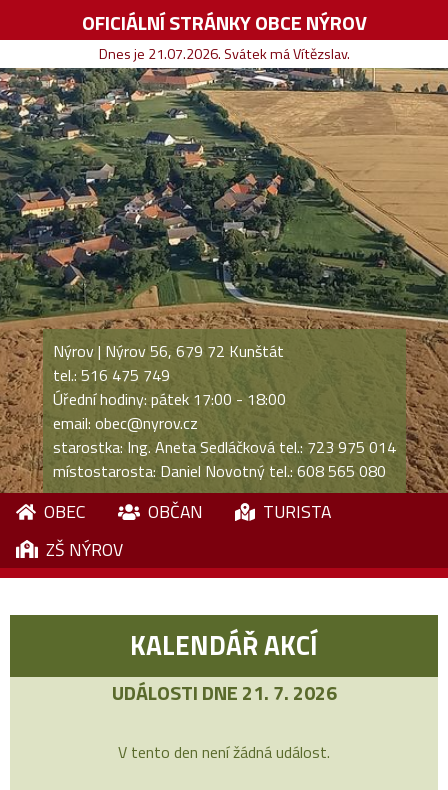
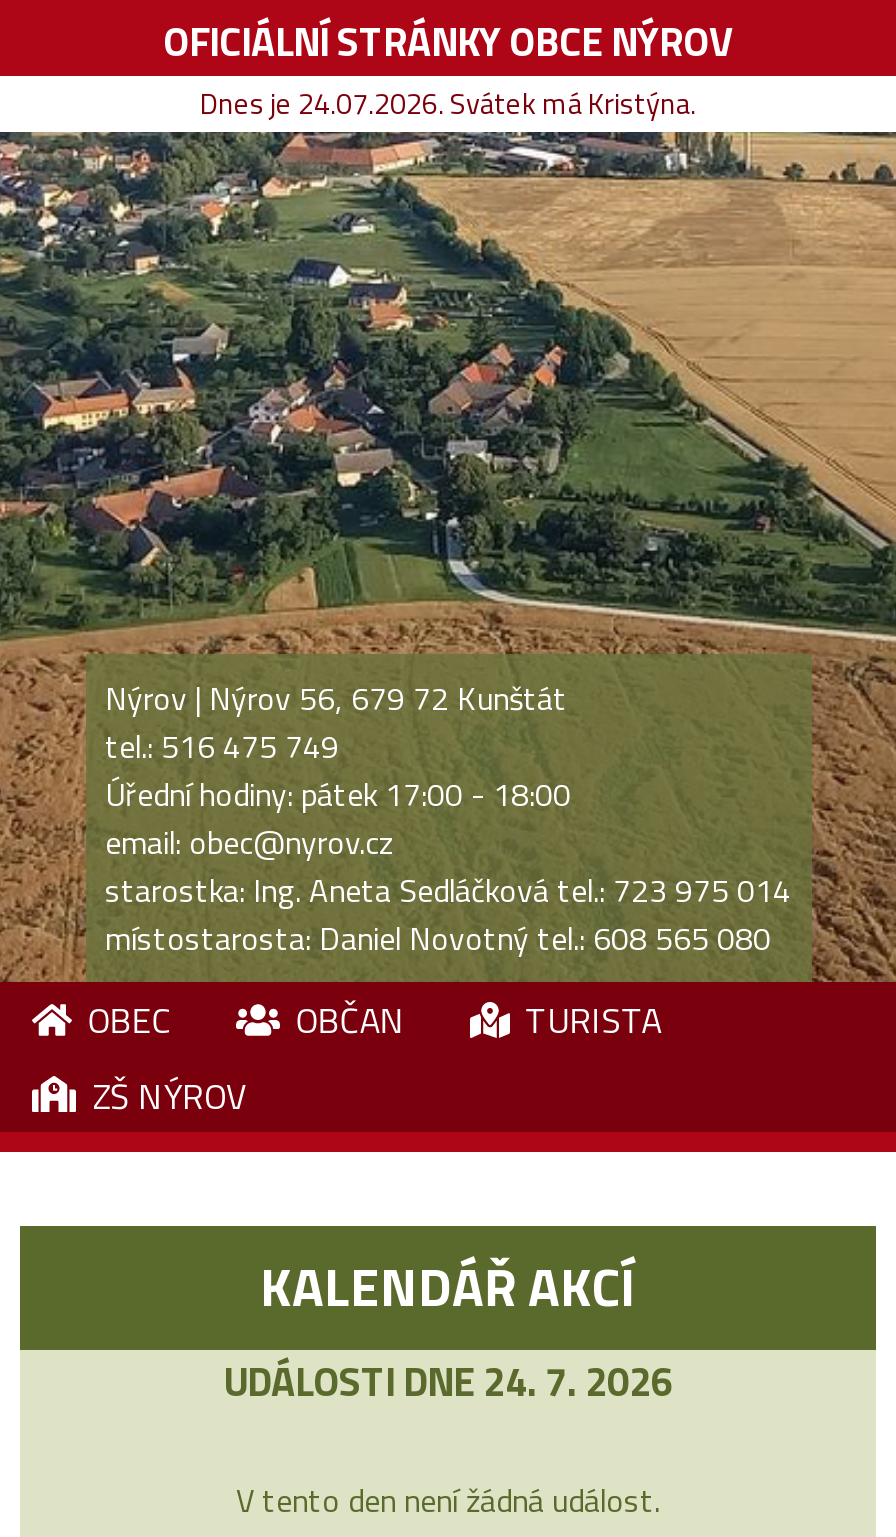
[98,43,349,65] Dnes je 21.07.2026. Svátek má Vítězslav. -> [200,82,696,126] Dnes je 24.07.2026. Svátek má Kristýna.
[111,677,336,708] UDÁLOSTI DNE 21. 7. 2026 -> [223,1350,673,1412] UDÁLOSTI DNE 24. 7. 2026

